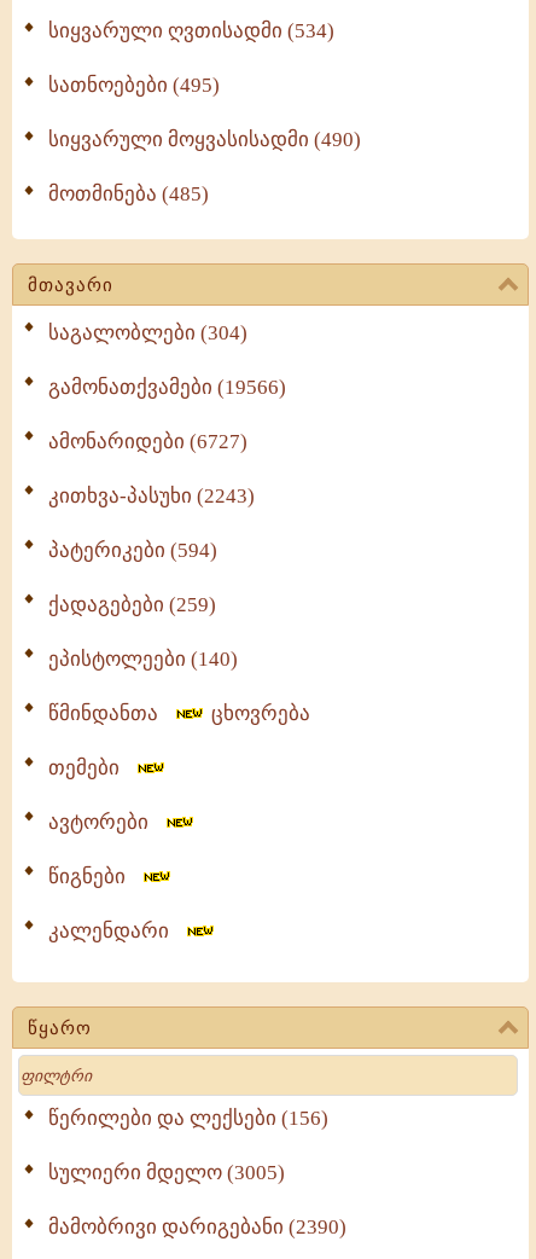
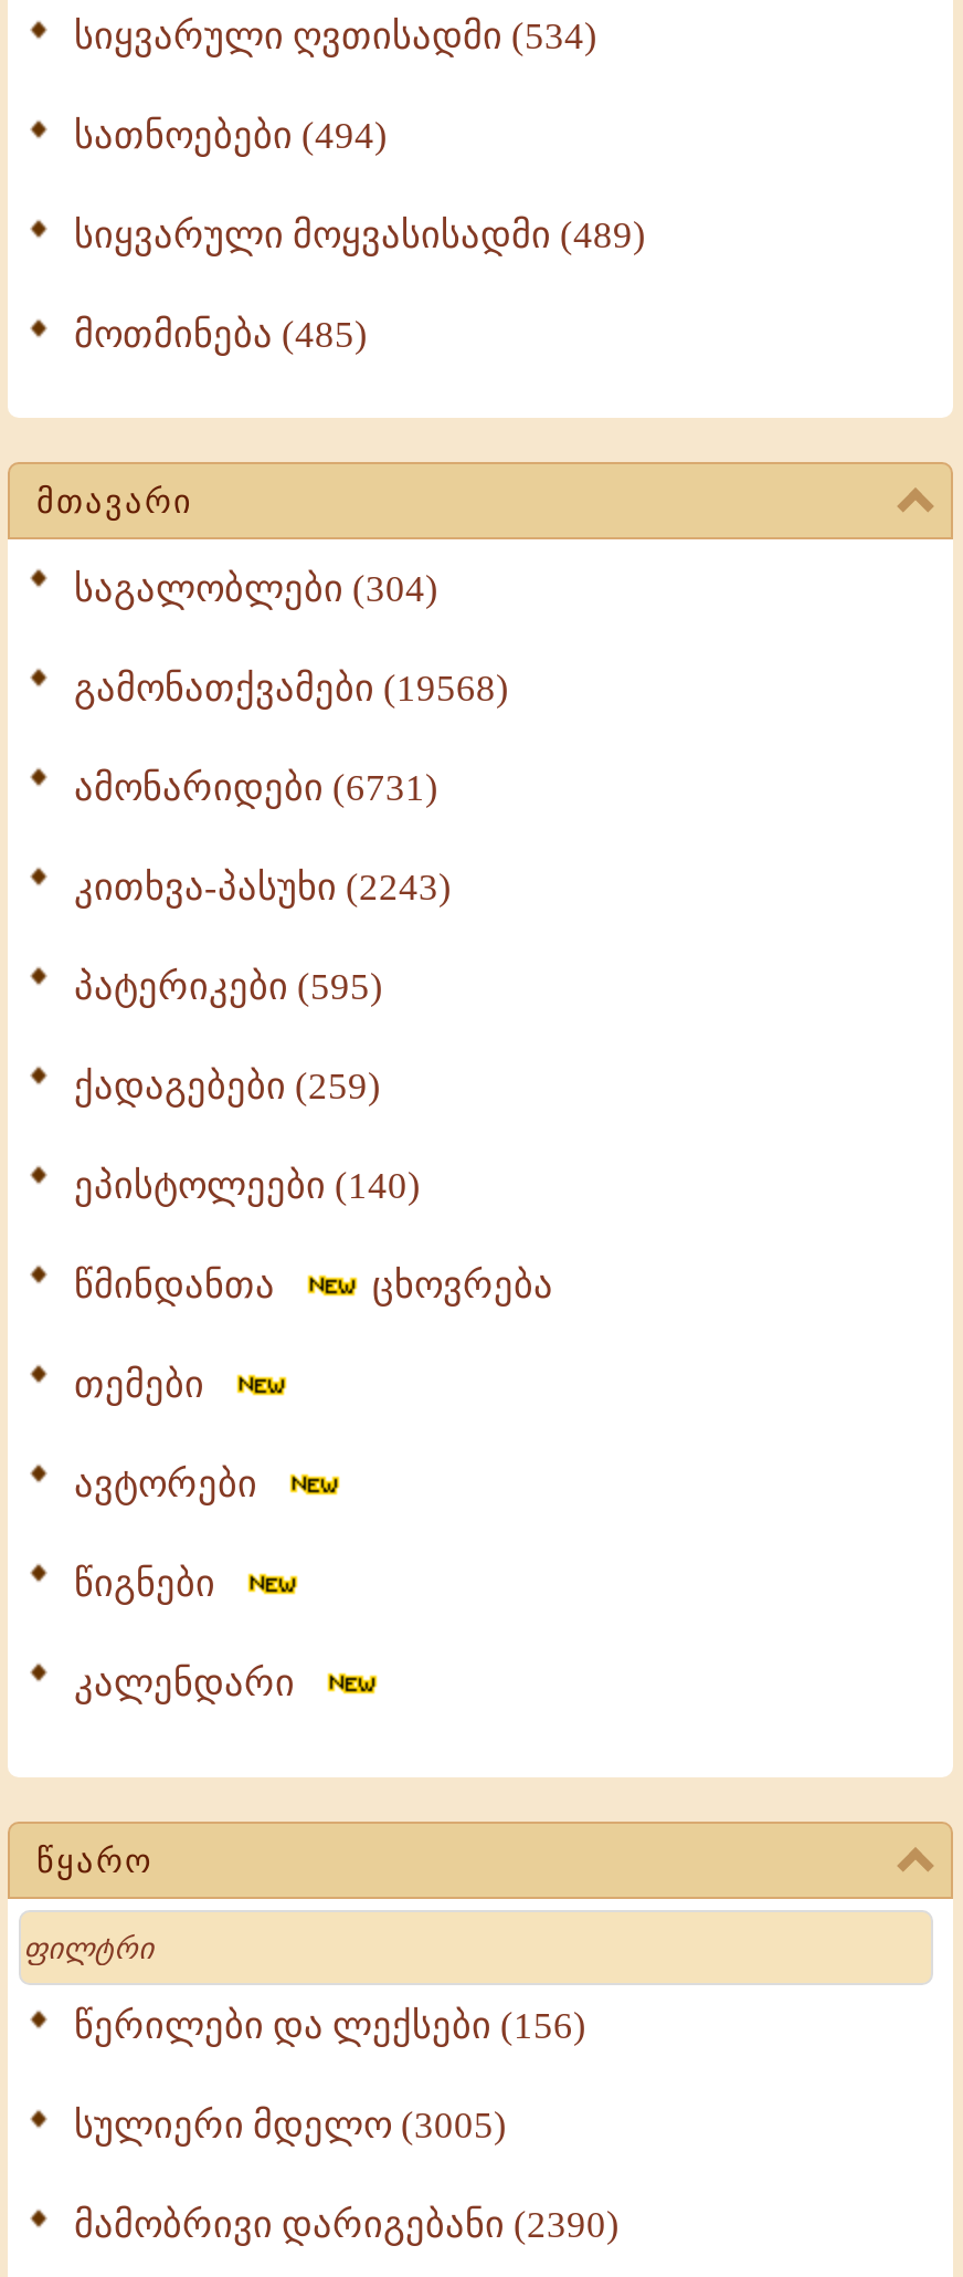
[48,74,220,97] სათნოებები (495) -> [74,115,388,157] სათნოებები (494)
[48,128,361,151] სიყვარული მოყვასისადმი (490) -> [74,214,646,256] სიყვარული მოყვასისადმი (489)
[48,376,286,399] გამონათქვამები (19566) -> [74,668,509,710] გამონათქვამები (19568)
[48,430,247,453] ამონარიდები (6727) -> [74,767,438,809] ამონარიდები (6731)
[48,539,217,562] პატერიკები (594) -> [74,966,383,1008] პატერიკები (595)

